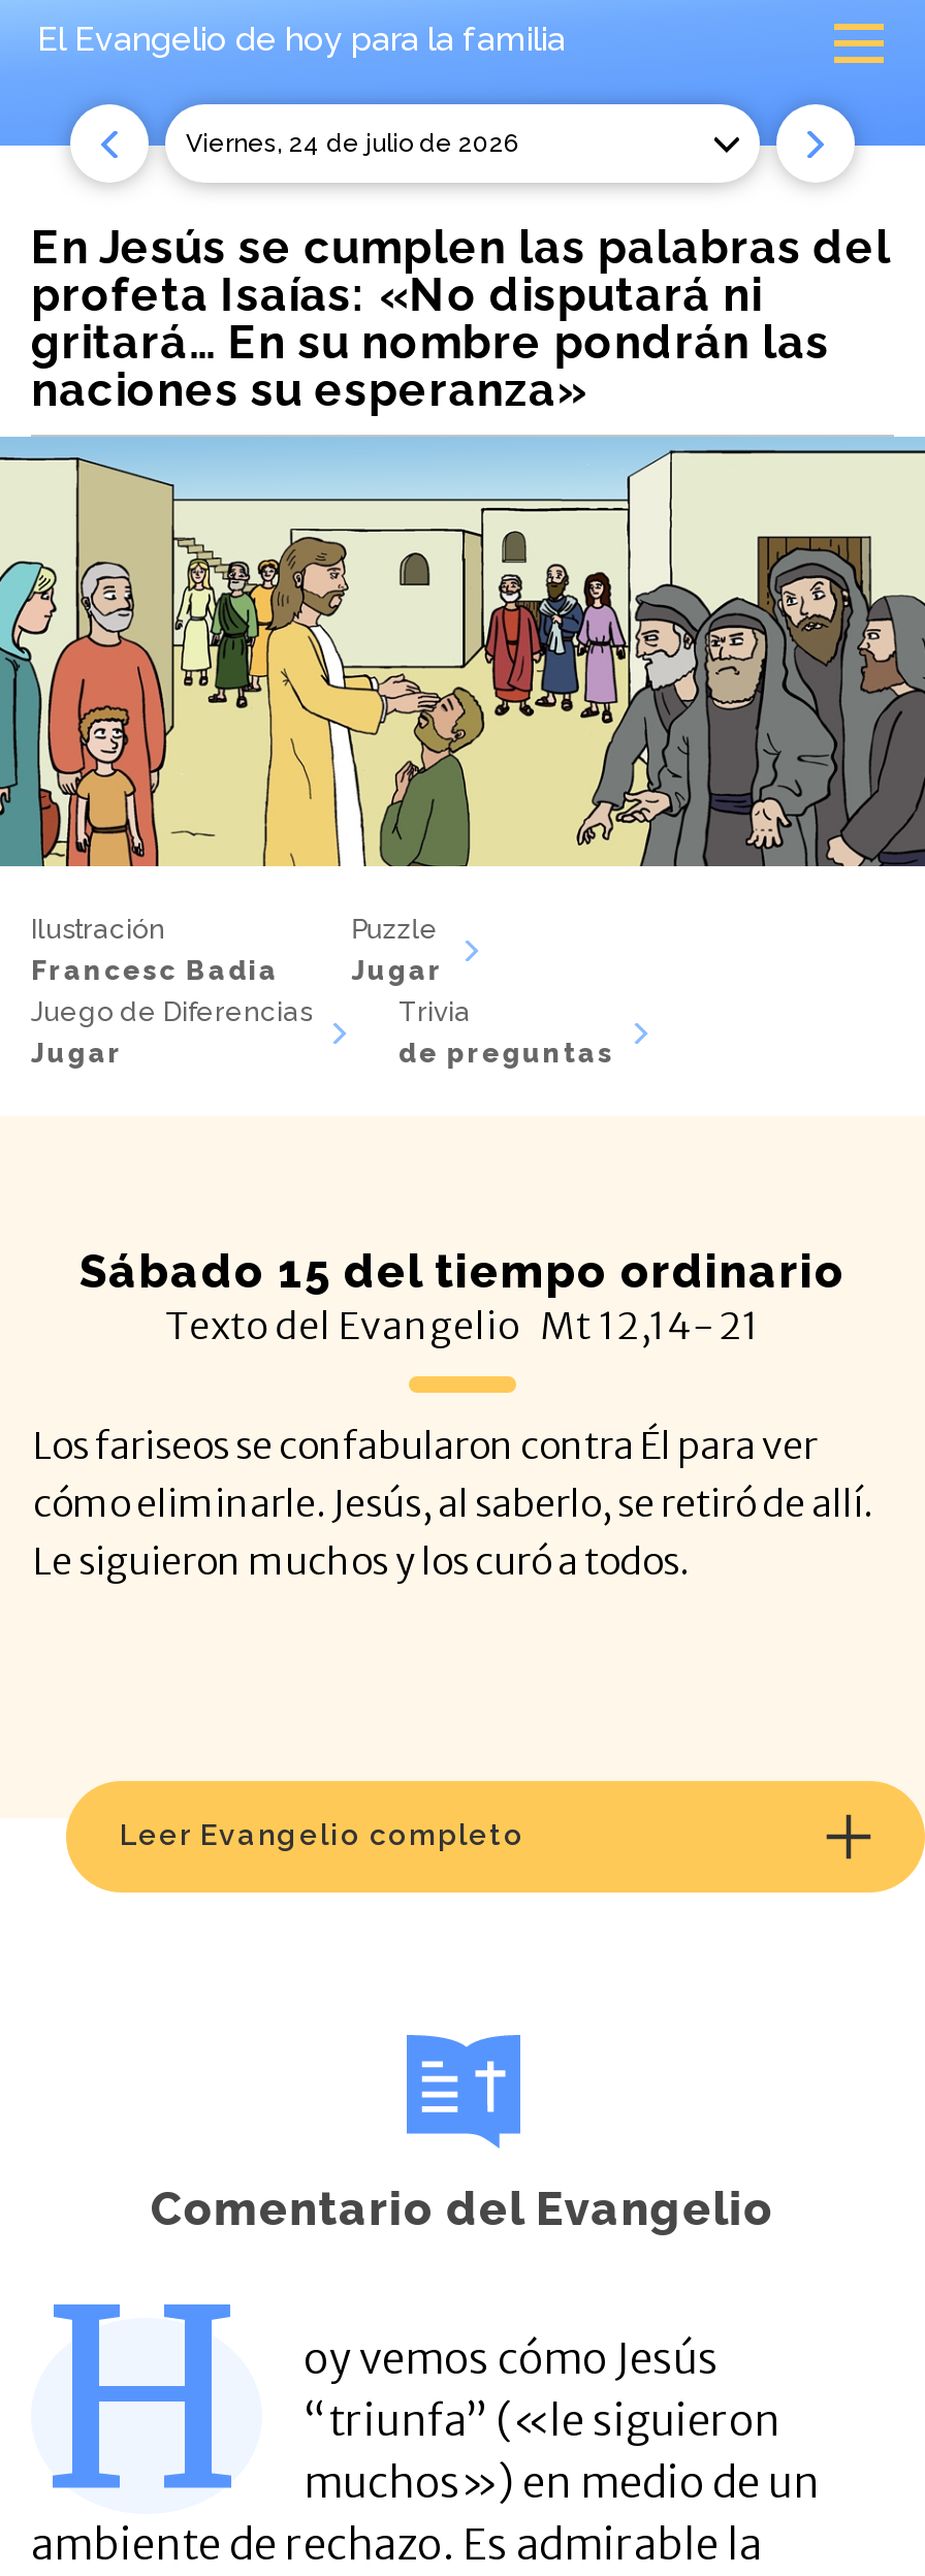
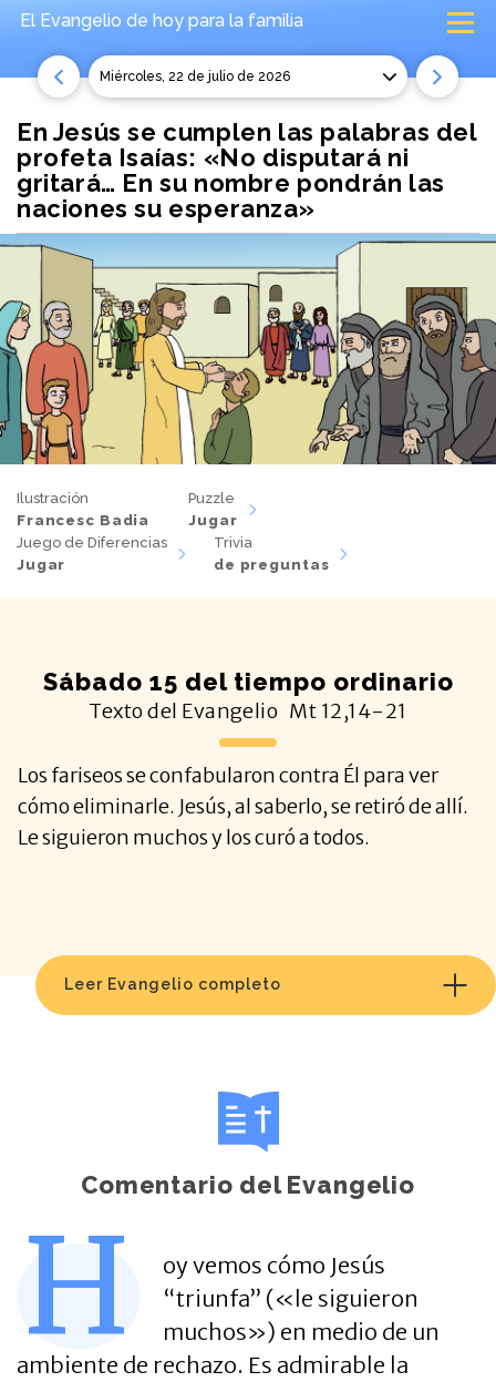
[202,129,518,158] viernes, 24 de julio de 2026 -> [111,69,290,84] miércoles, 22 de julio de 2026

